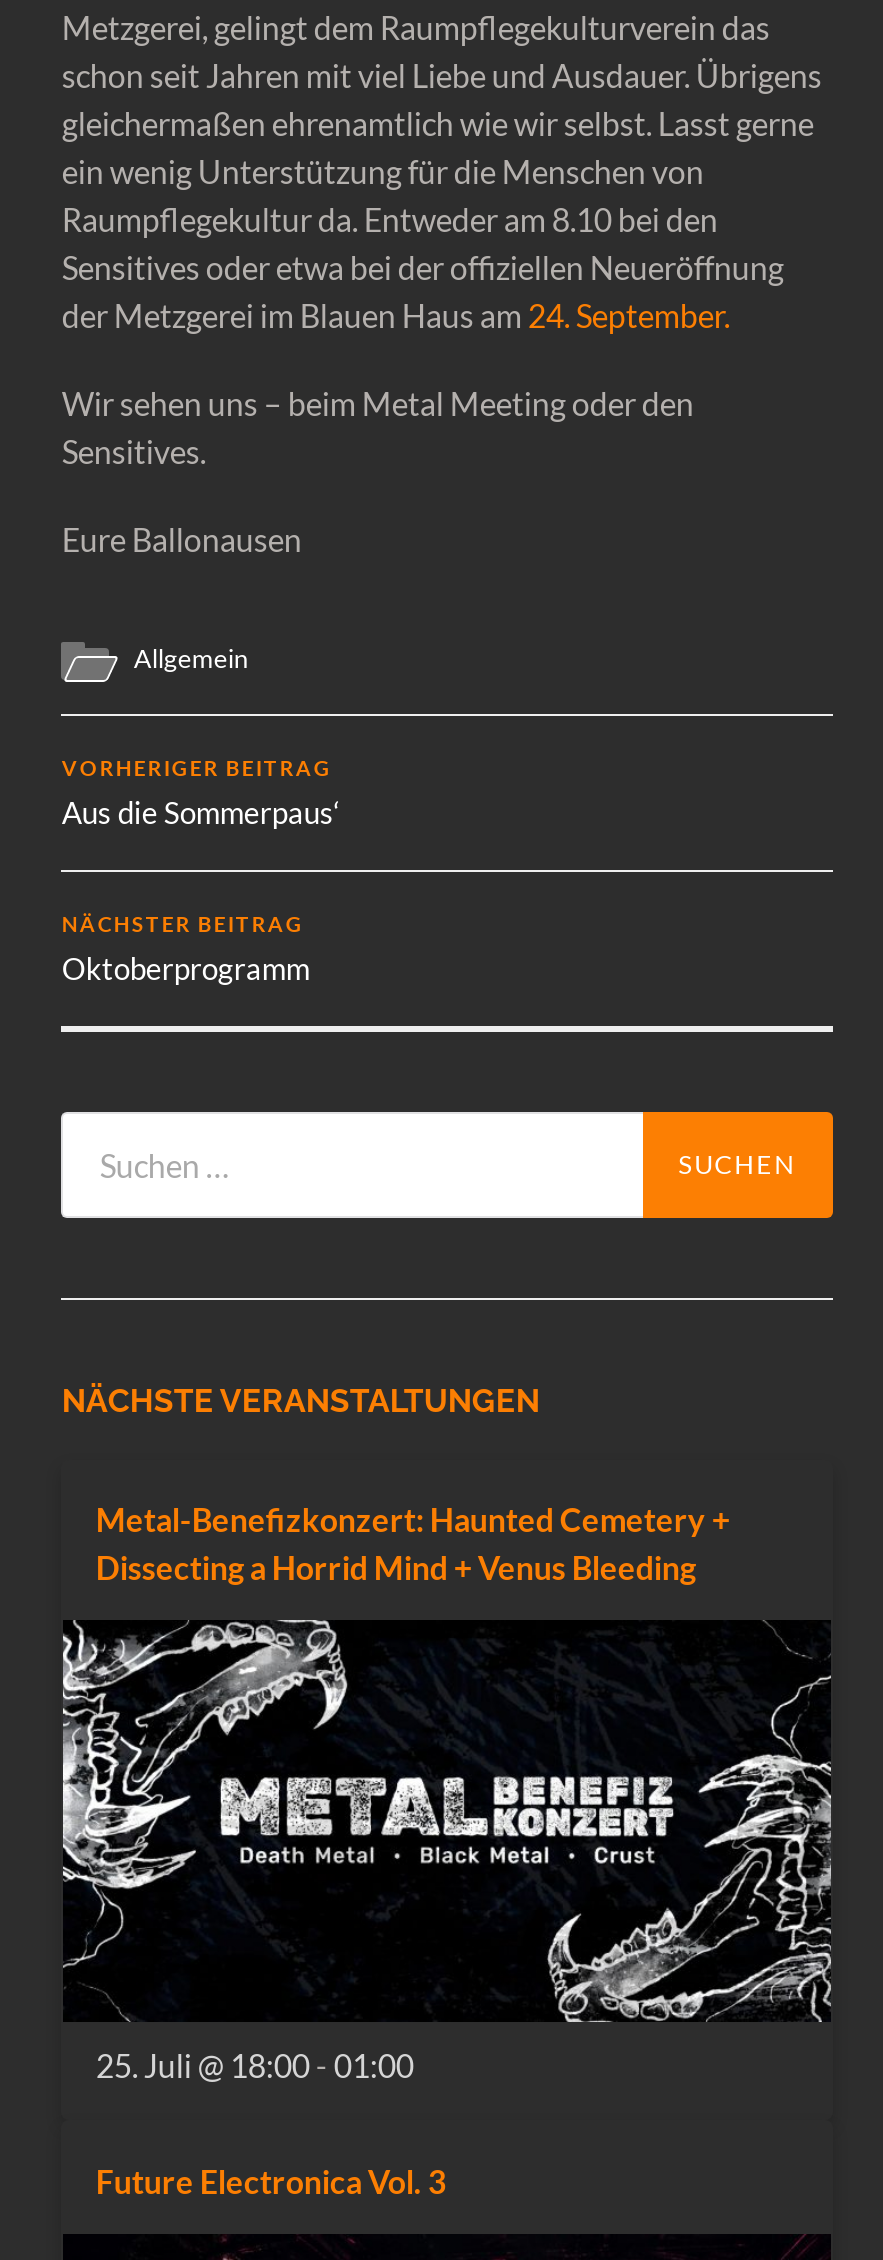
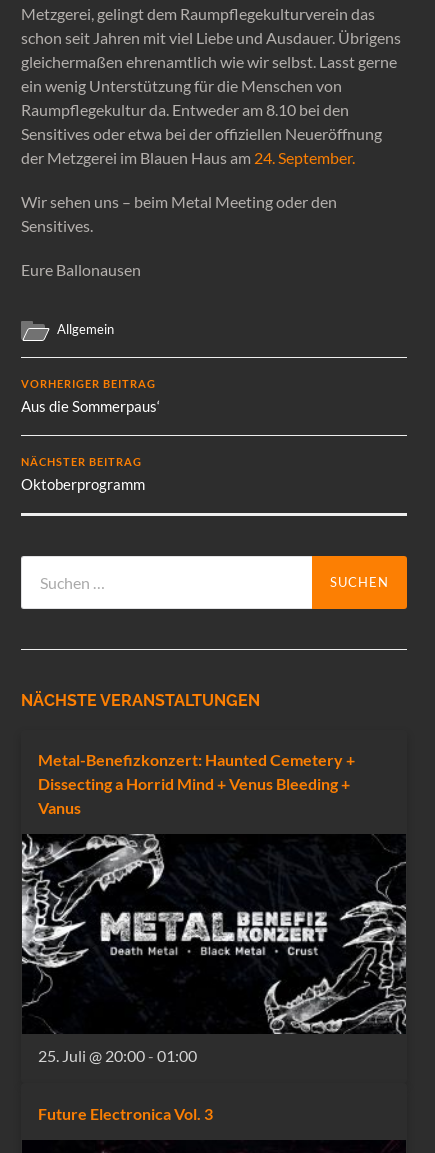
[96,1547,696,1585] Dissecting a Horrid Mind + Venus Bleeding -> [38,774,350,817] Dissecting a Horrid Mind + Venus Bleeding + | Vanus
[96,2046,414,2084] 25. Juli @ 18:00 - 01:00 -> [38,1046,197,1065] 25. Juli @ 20:00 - 01:00

